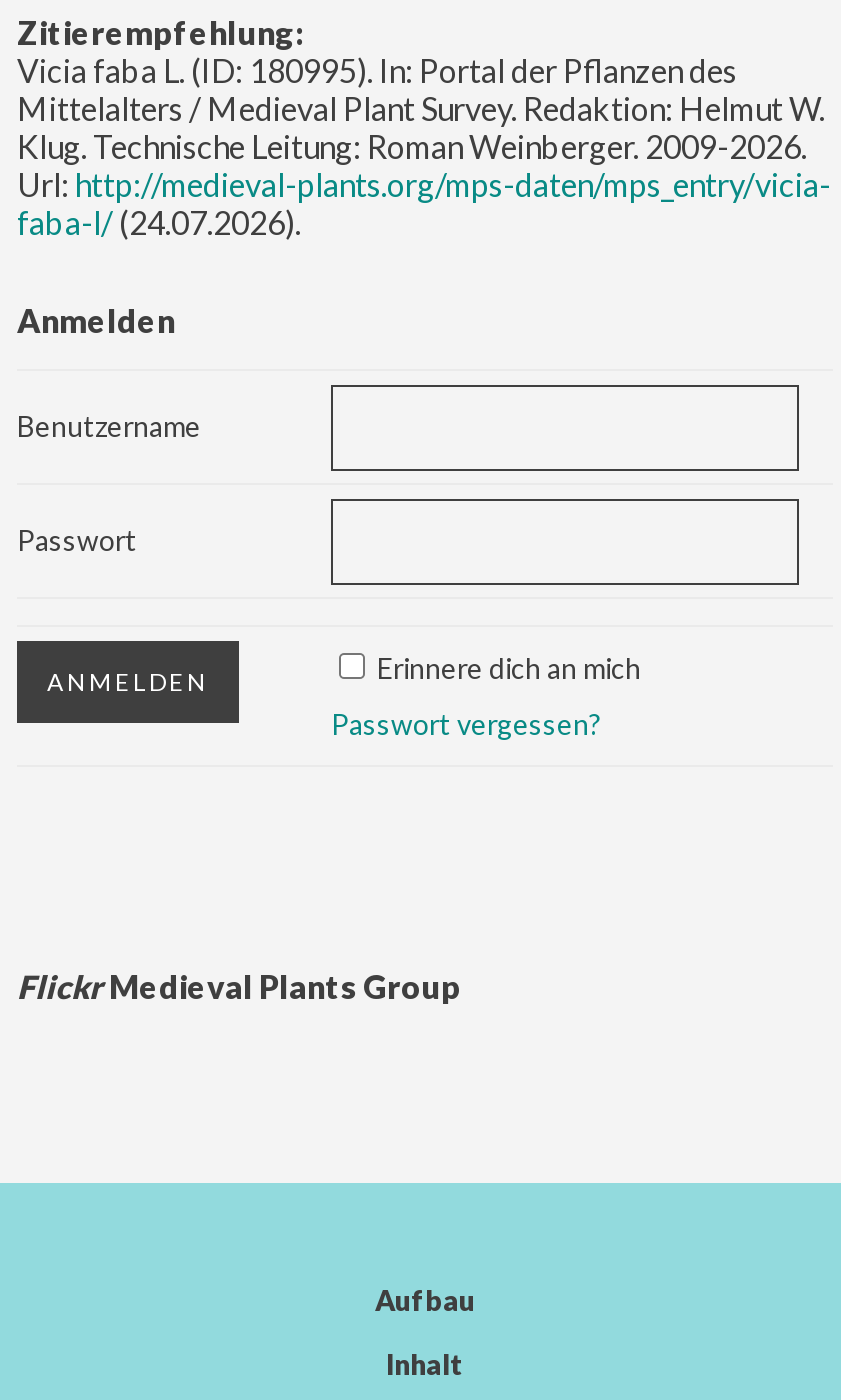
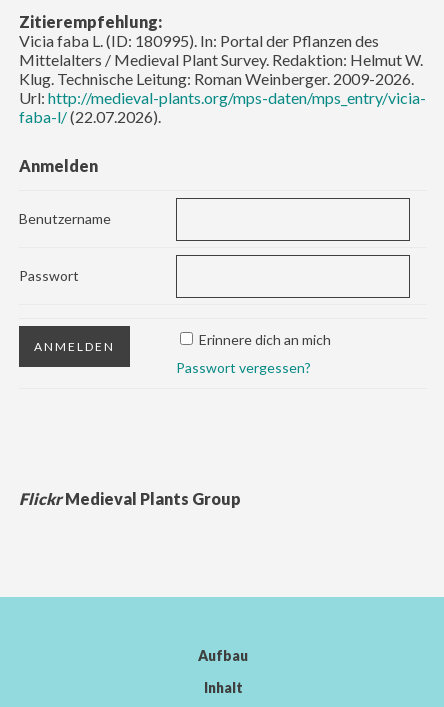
[17,202,301,240] faba-l/(24.07.2026). -> [19,107,161,126] faba-l/(22.07.2026).

